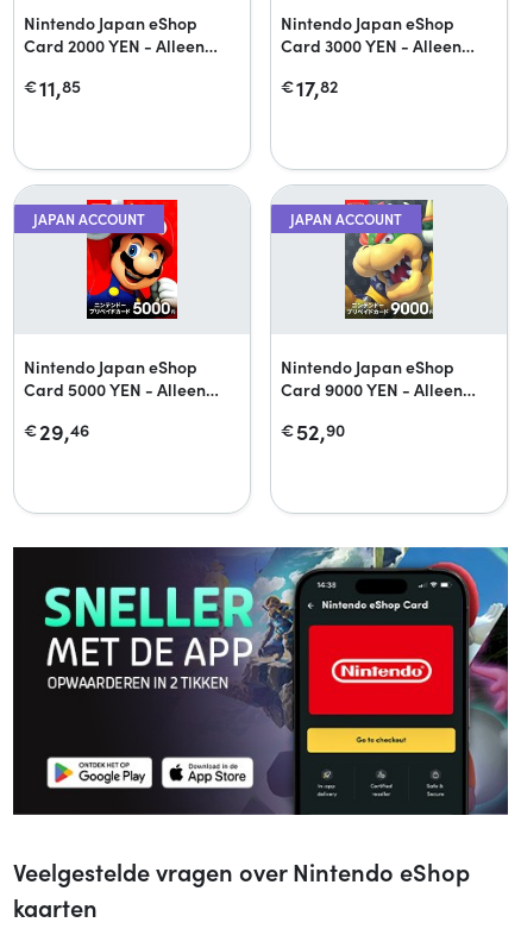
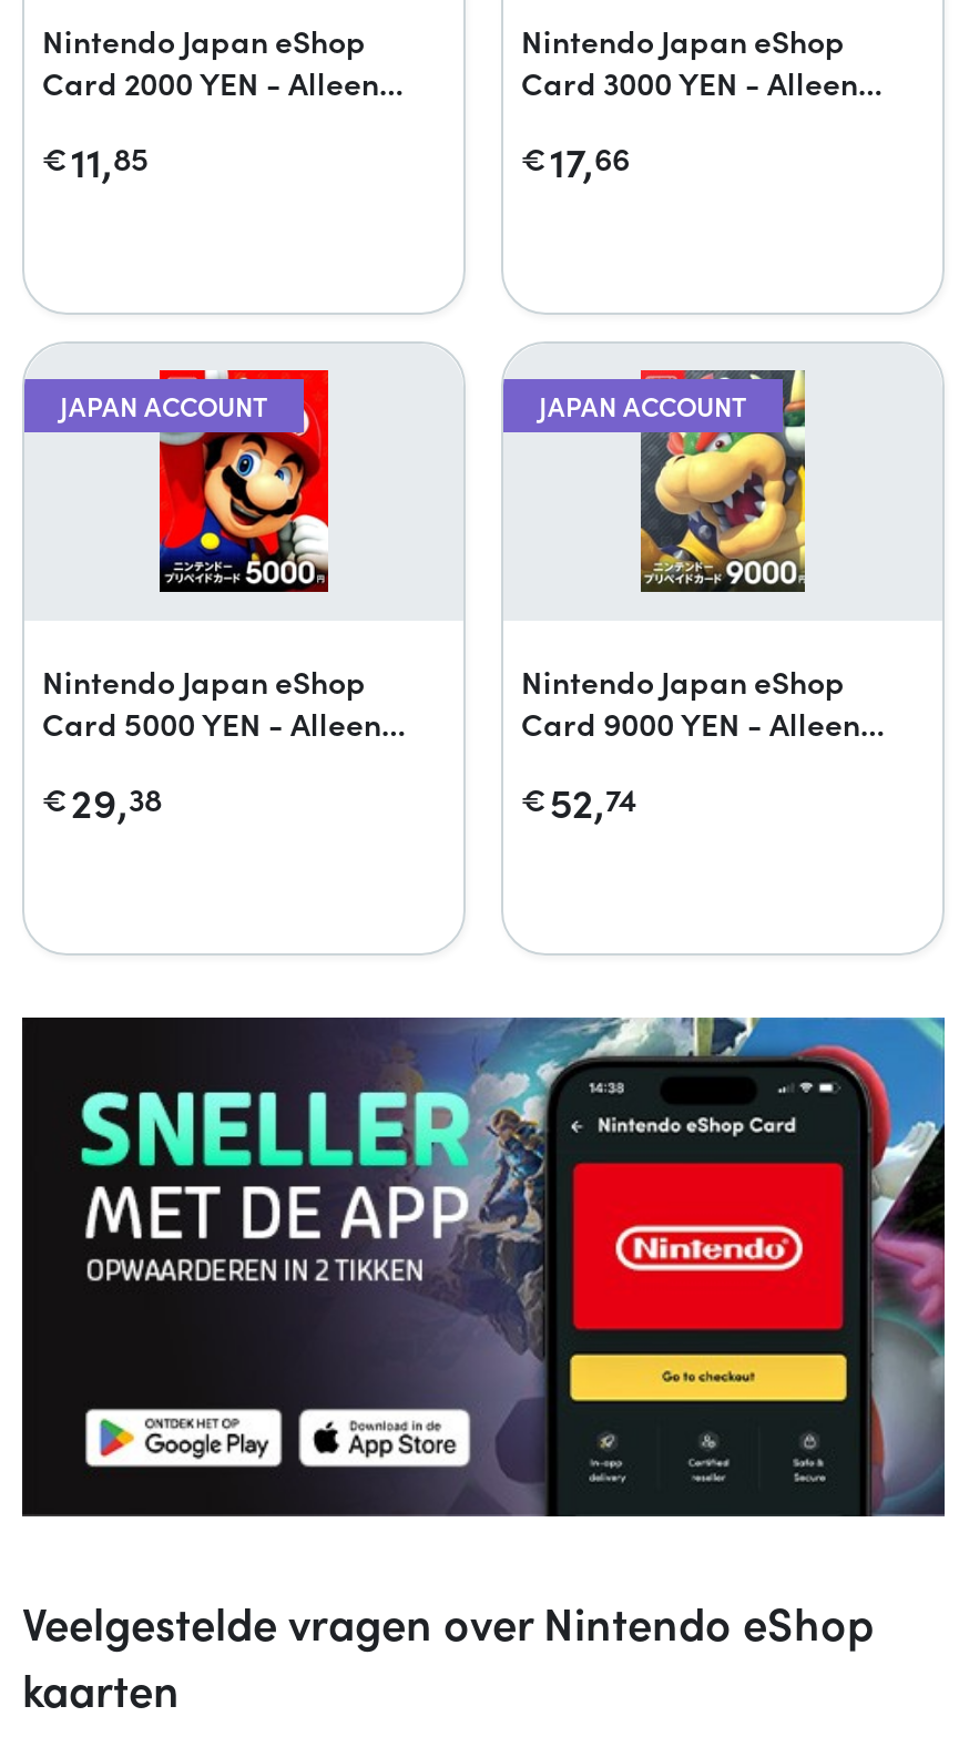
[281,72,338,102] € 17,82 -> [521,133,630,188] € 17,66
[24,416,89,446] € 29,46 -> [42,773,162,829] € 29,38
[281,416,345,446] € 52,90 -> [521,773,636,829] € 52,74

